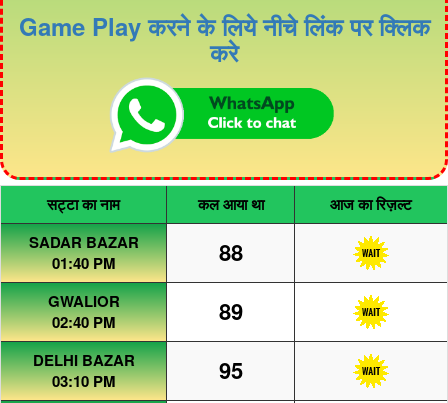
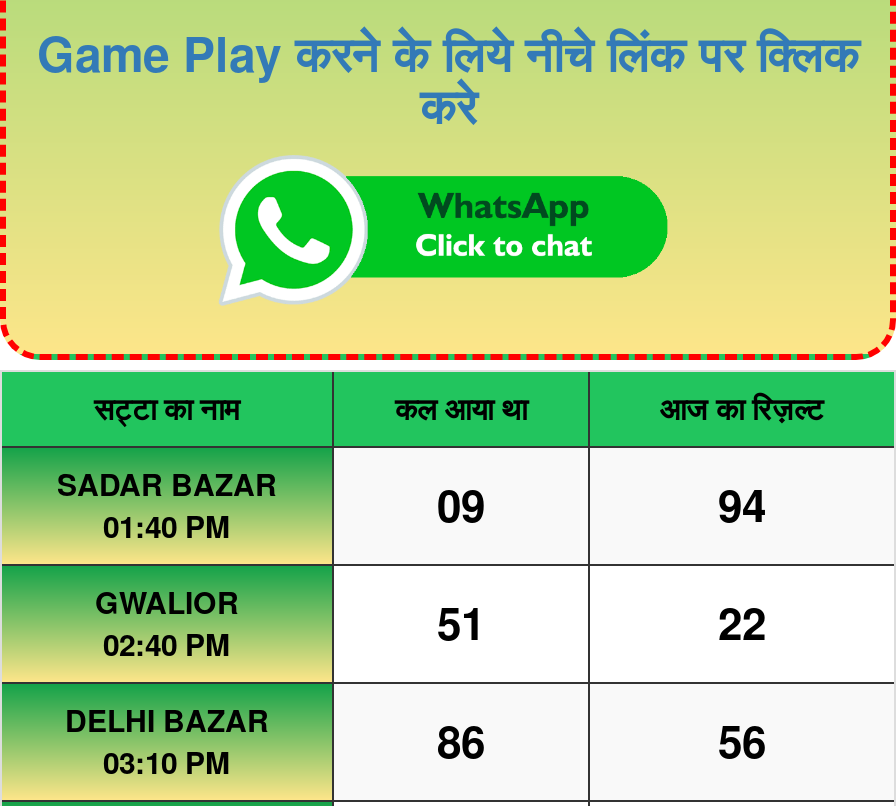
[218,236,242,268] 88 -> [437,472,766,536] 09 | 94
[218,295,242,327] 89 -> [437,590,766,654] 51 | 22
[218,354,242,386] 95 -> [437,708,766,772] 86 | 56

